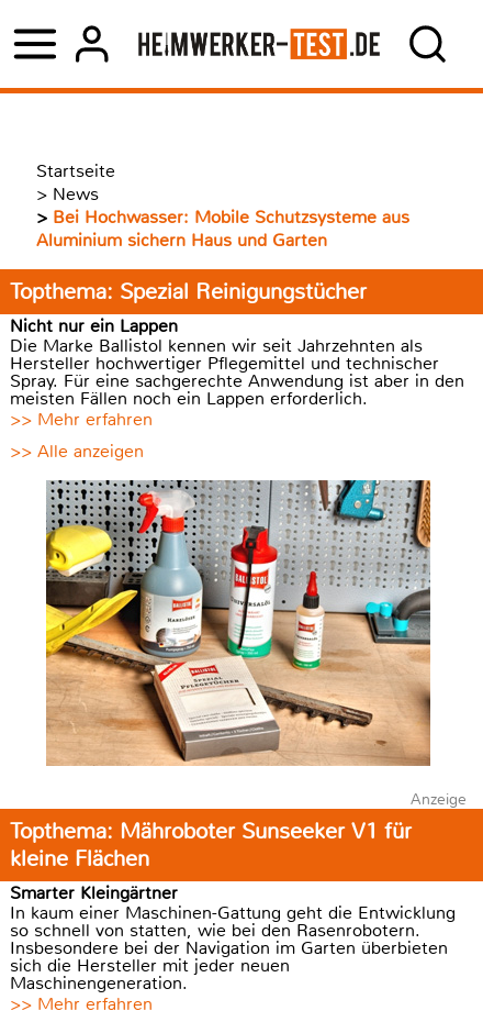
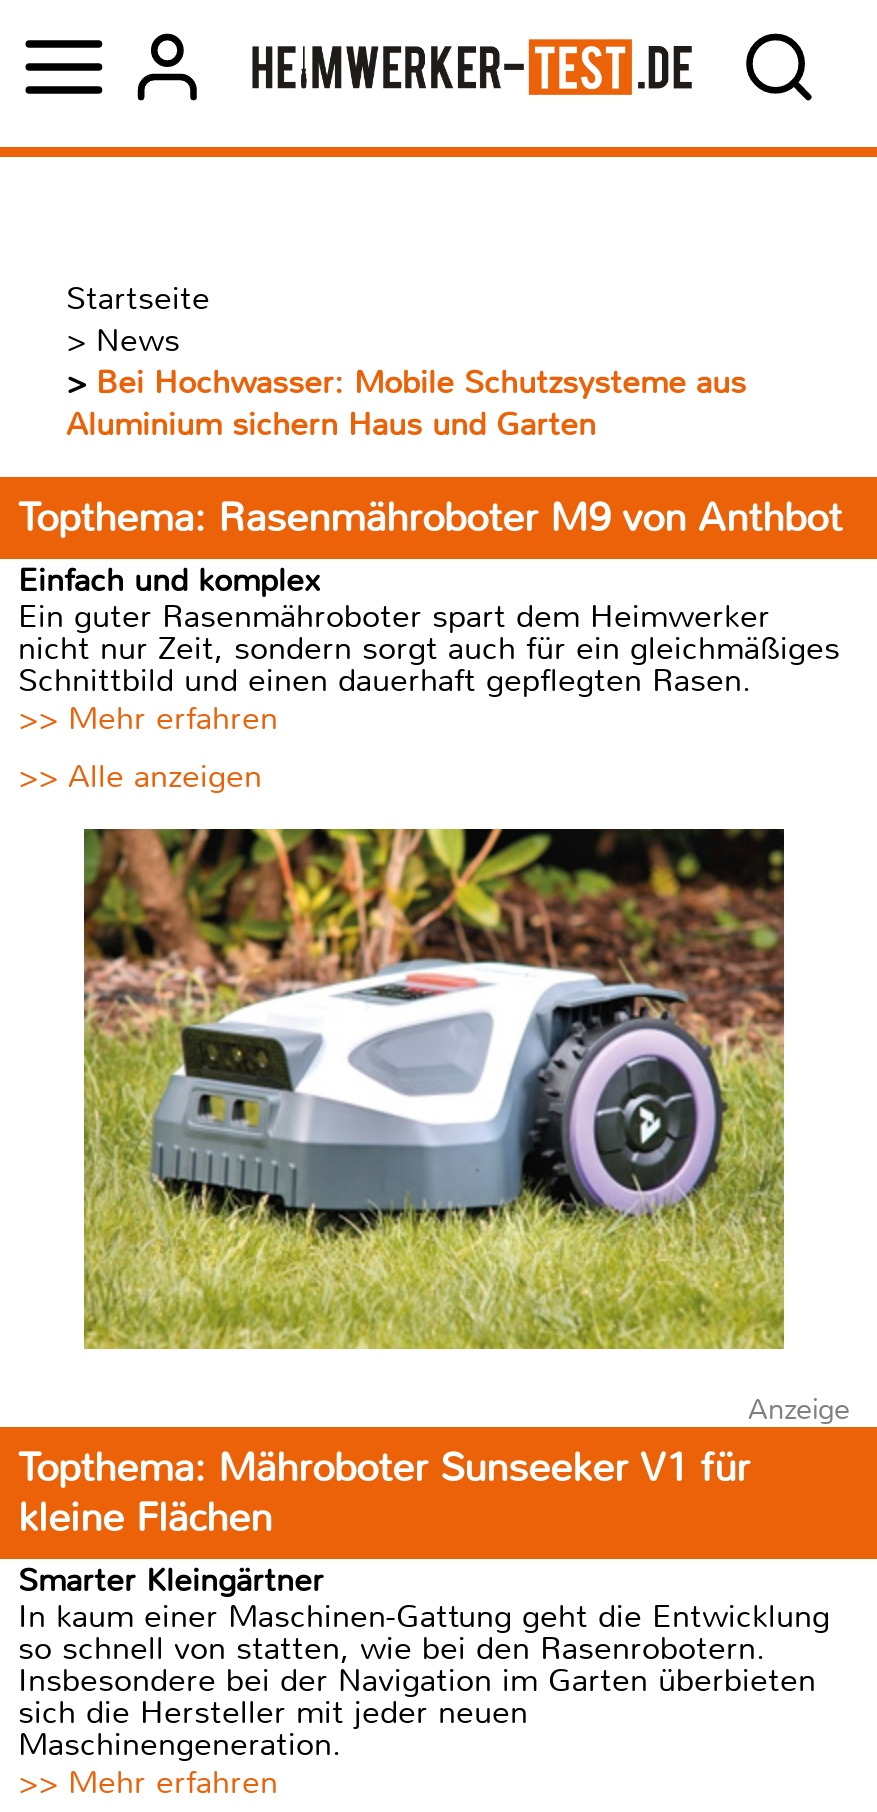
[10,278,464,410] Topthema: Spezial Reinigungstücher | Nicht nur ein Lappen | Die Marke Ballistol kennen wir seit Jahrzehnten als | Hersteller hochwertiger Pflegemittel und technischer | Spray. Für eine sachgerechte Anwendung ist aber in den | meisten Fällen noch ein Lappen erforderlich. -> [18,493,842,701] Topthema: Rasenmähroboter M9 von Anthbot | Einfach und komplex | Ein guter Rasenmähroboter spart dem Heimwerker | nicht nur Zeit, sondern sorgt auch für ein gleichmäßiges | Schnittbild und einen dauerhaft gepflegten Rasen.
[45,479,431,766] [image] -> [82,827,786,1349] [image]

